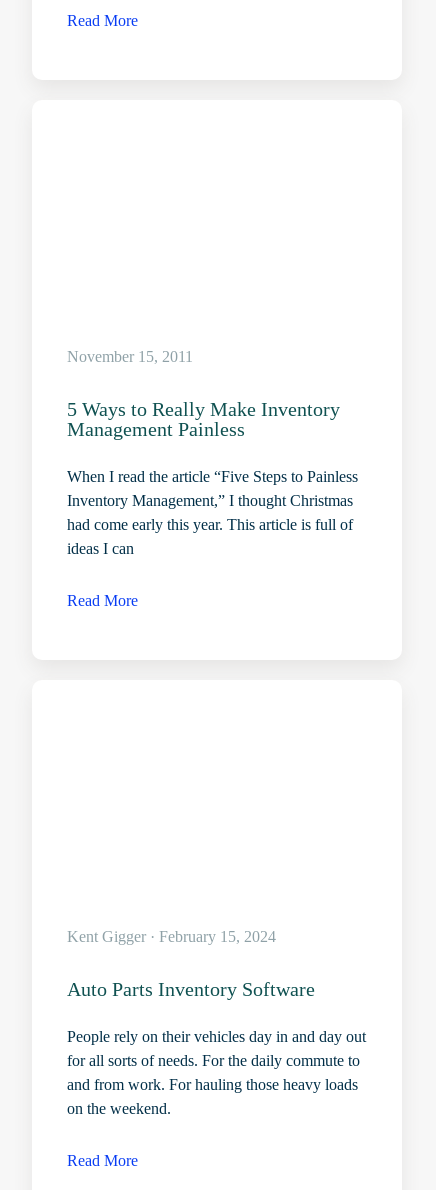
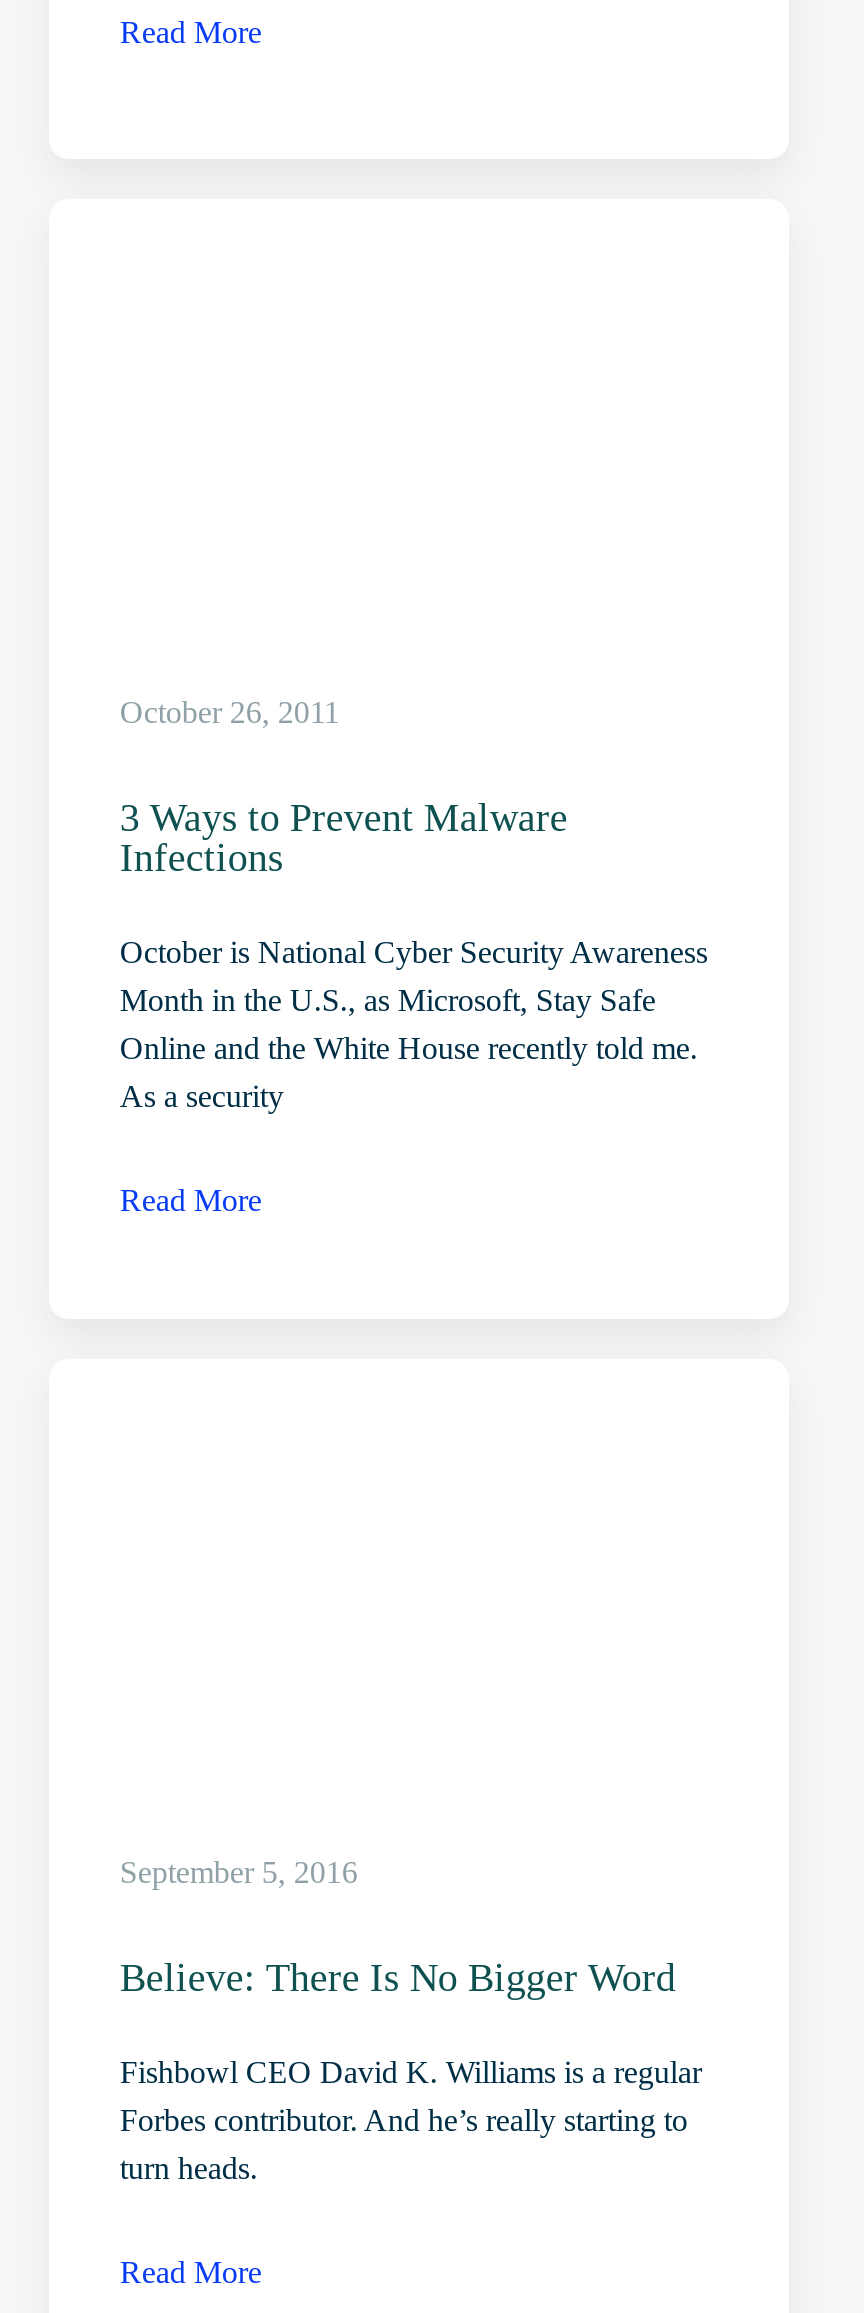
[67,348,193,365] November 15, 2011 -> [120,695,340,729] October 26, 2011
[67,398,340,440] 5 Ways to Really Make Inventory | Management Painless -> [120,795,568,879] 3 Ways to Prevent Malware | Infections
[67,468,358,557] When I read the article “Five Steps to Painless | Inventory Management,” I thought Christmas | had come early this year. This article is full of | ideas I can -> [120,935,708,1113] October is National Cyber Security Awareness | Month in the U.S., as Microsoft, Stay Safe | Online and the White House recently told me. | As a security
[67,928,276,945] Kent Gigger · February 15, 2024 -> [120,1855,358,1889] September 5, 2016
[67,978,315,1000] Auto Parts Inventory Software -> [120,1955,676,1999] Believe: There Is No Bigger Word
[67,1028,366,1117] People rely on their vehicles day in and day out | for all sorts of needs. For the daily commute to | and from work. For hauling those heavy loads | on the weekend. -> [120,2055,702,2185] Fishbowl CEO David K. Williams is a regular | Forbes contributor. And he’s really starting to | turn heads.

